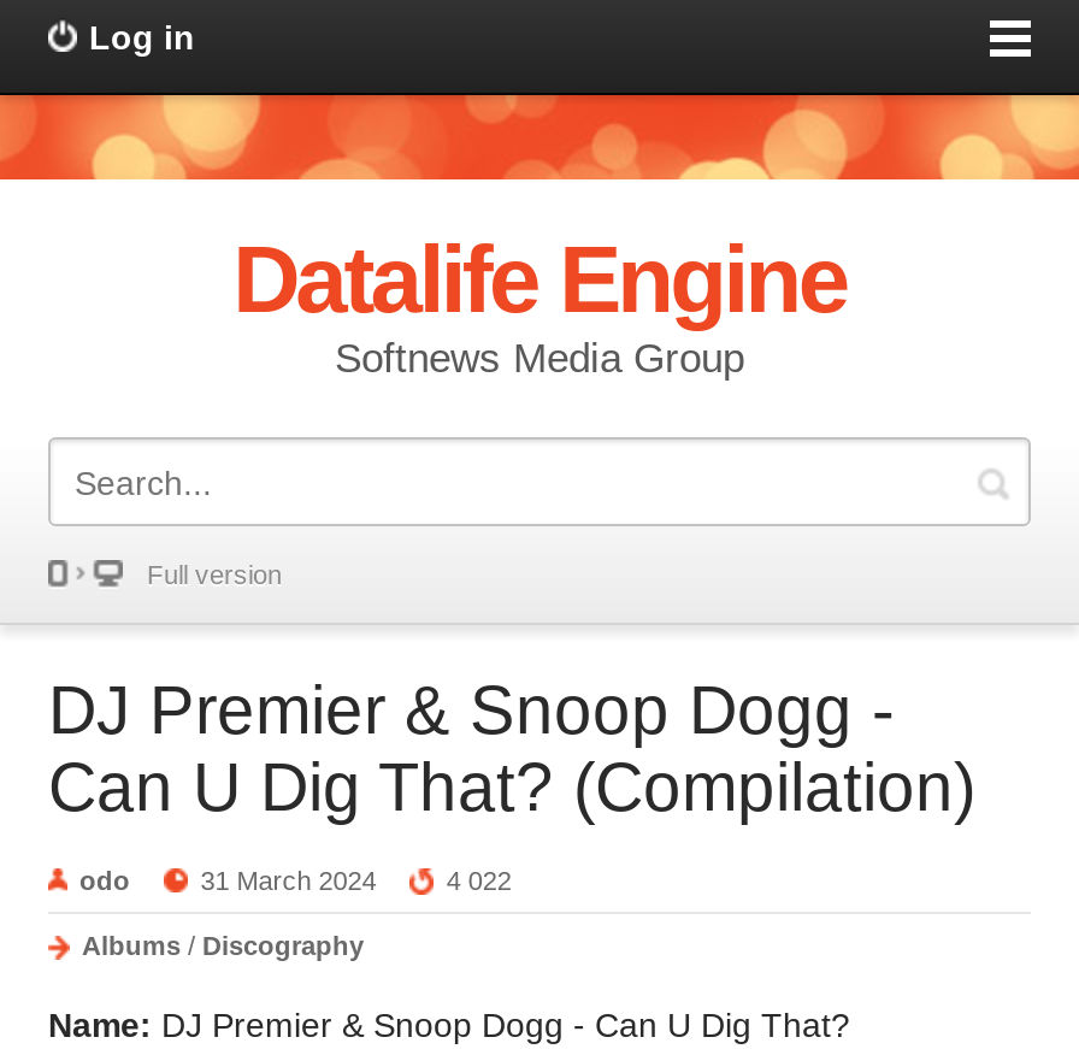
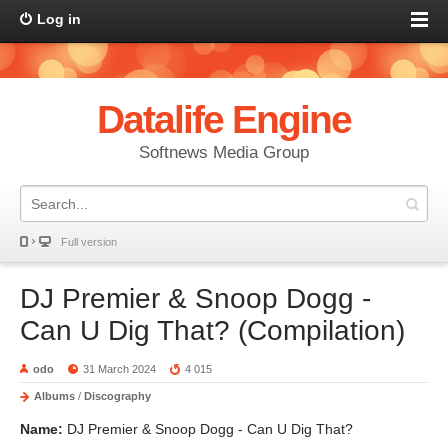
[447,866,512,895] 4 022 -> [185,363,212,375] 4 015

